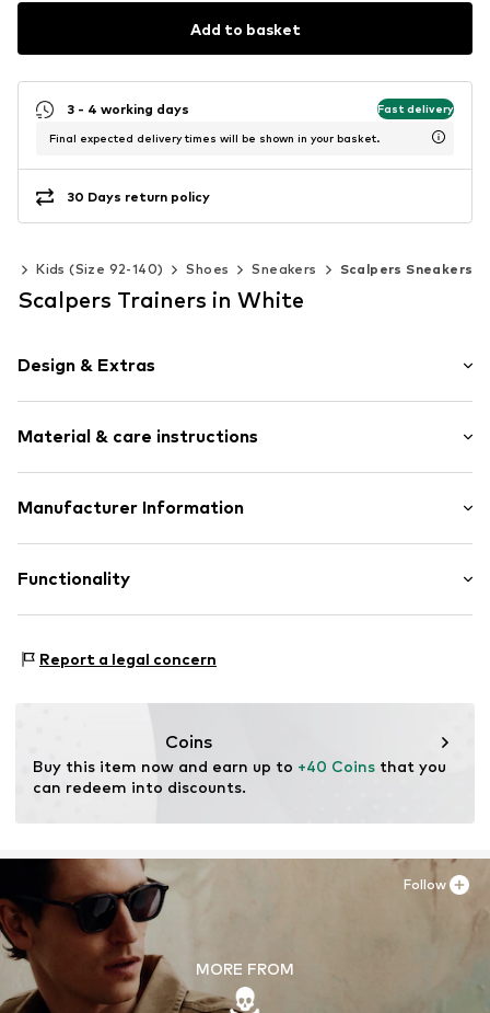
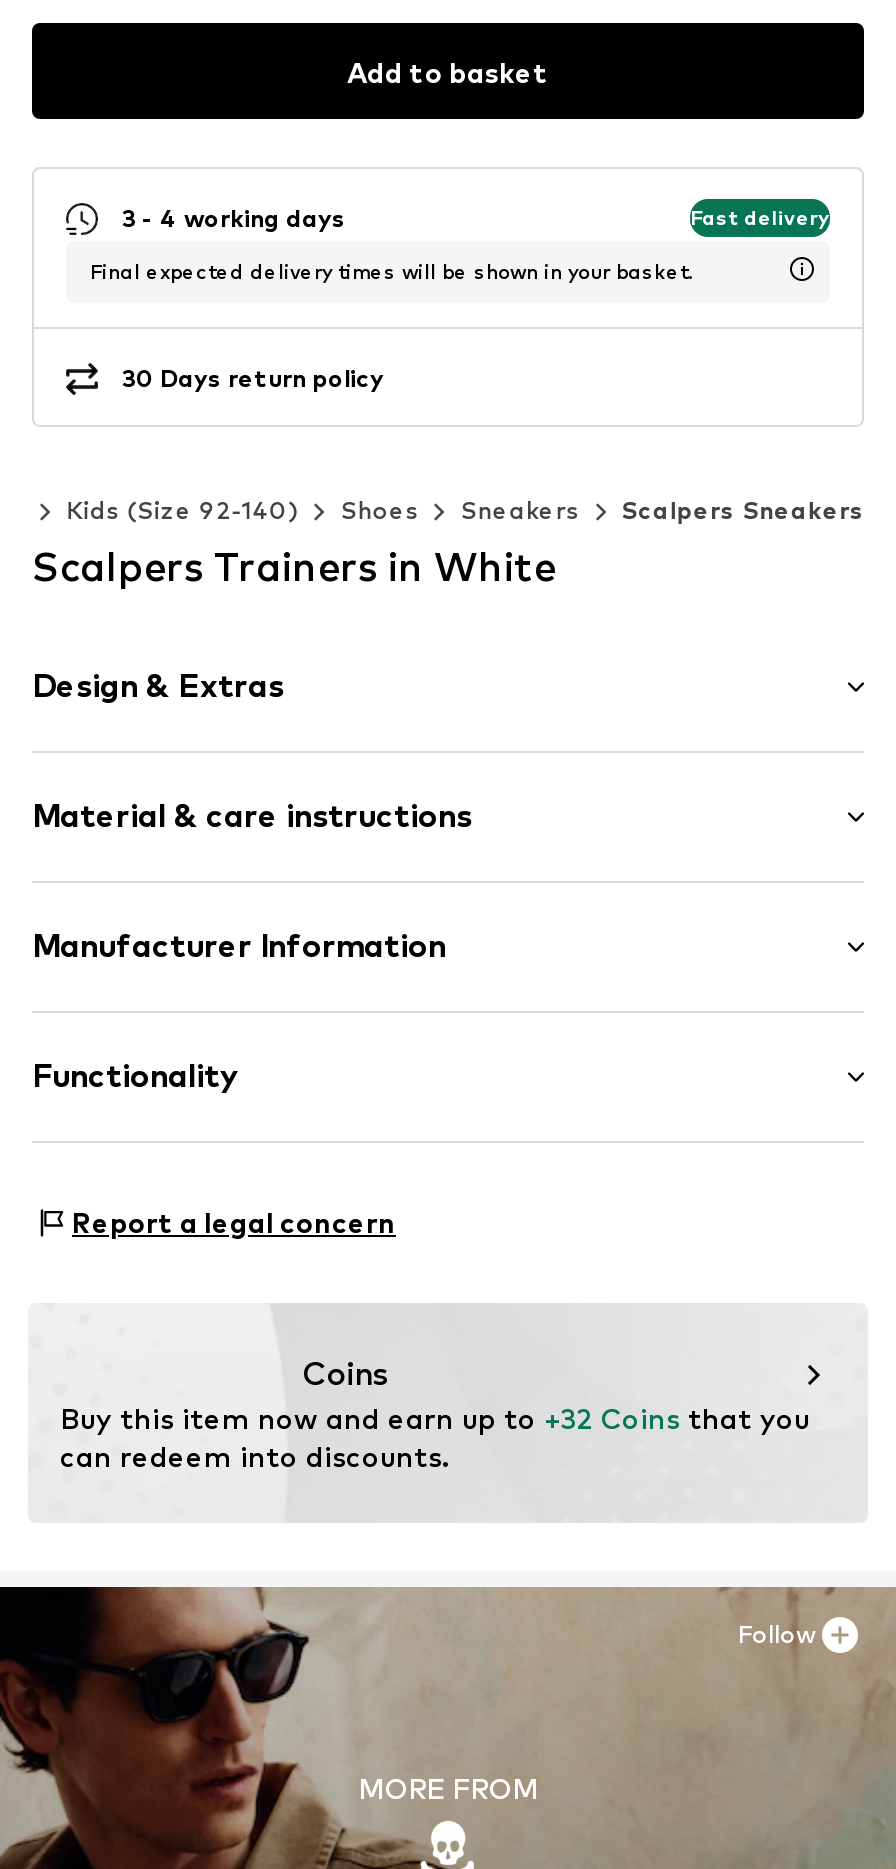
[33,757,446,776] Buy this item now and earn up to +40 Coins that you -> [60,1402,810,1436] Buy this item now and earn up to +32 Coins that you

